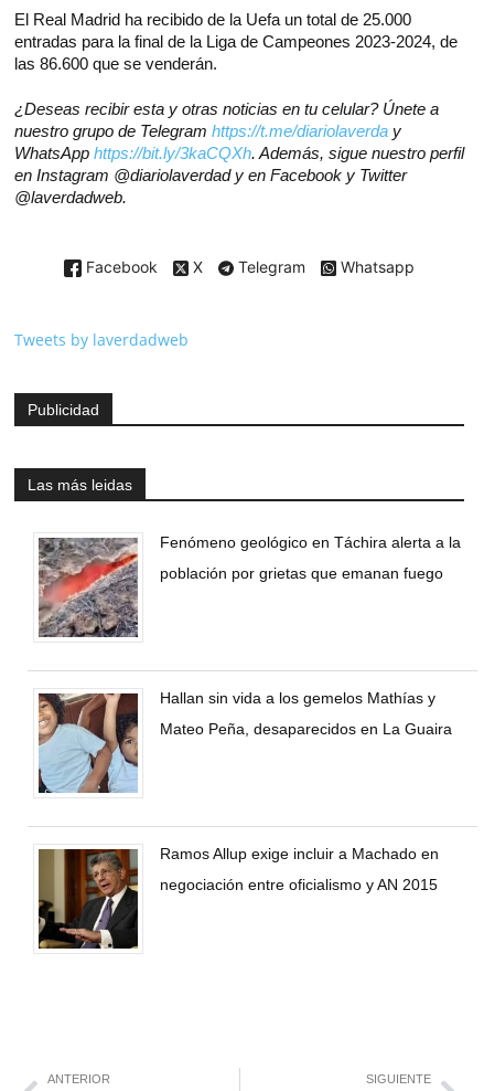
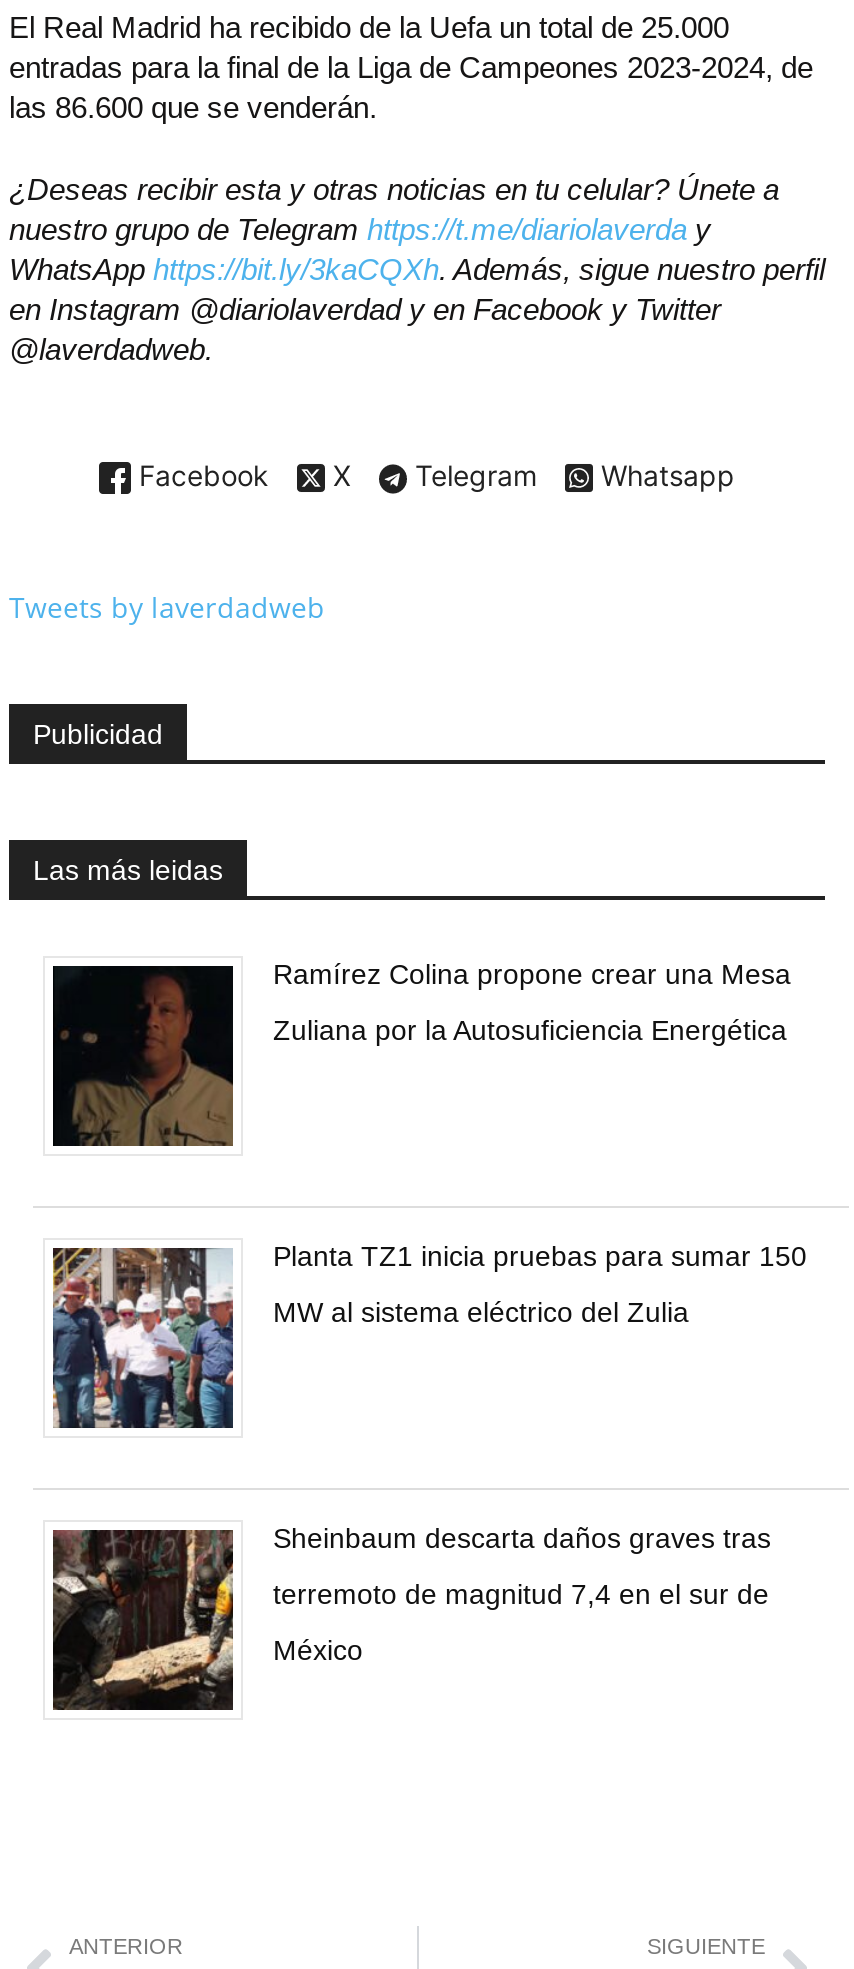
[37,533,461,638] [image] | Fenómeno geológico en Táchira alerta a la | población por grietas que emanan fuego -> [51,959,791,1147] [image] | Ramírez Colina propone crear una Mesa | Zuliana por la Autosuficiencia Energética
[37,689,452,793] [image] | Hallan sin vida a los gemelos Mathías y | Mateo Peña, desaparecidos en La Guaira -> [51,1241,807,1429] [image] | Planta TZ1 inicia pruebas para sumar 150 | MW al sistema eléctrico del Zulia
[37,845,439,950] [image] | Ramos Allup exige incluir a Machado en | negociación entre oficialismo y AN 2015 -> [51,1523,771,1711] [image] | Sheinbaum descarta daños graves tras | terremoto de magnitud 7,4 en el sur de | México

